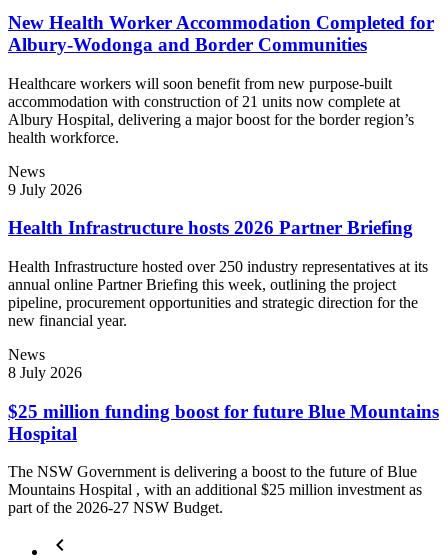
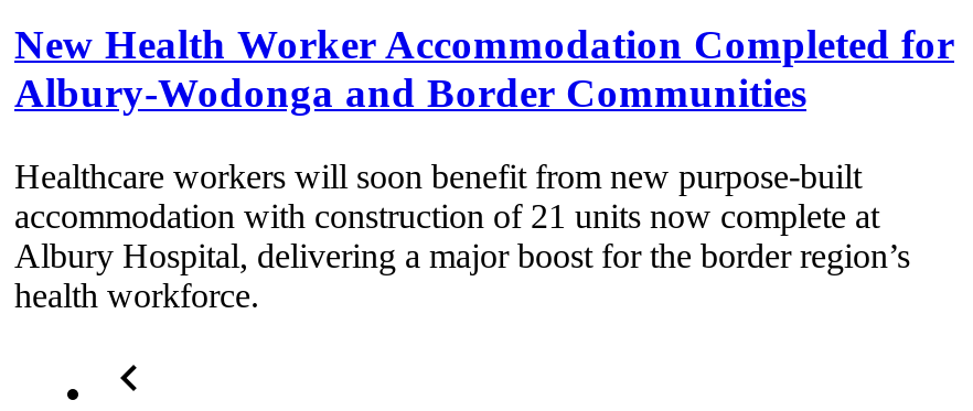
[8,163,439,516] News | 9 July 2026 | Health Infrastructure hosts 2026 Partner Briefing | Health Infrastructure hosted over 250 industry representatives at its | annual online Partner Briefing this week, outlining the project | pipeline, procurement opportunities and strategic direction for the | new financial year. | News | 8 July 2026 | $25 million funding boost for future Blue Mountains | Hospital | The NSW Government is delivering a boost to the future of Blue | Mountains Hospital , with an additional $25 million investment as | part of the 2026-27 NSW Budget. -> none

